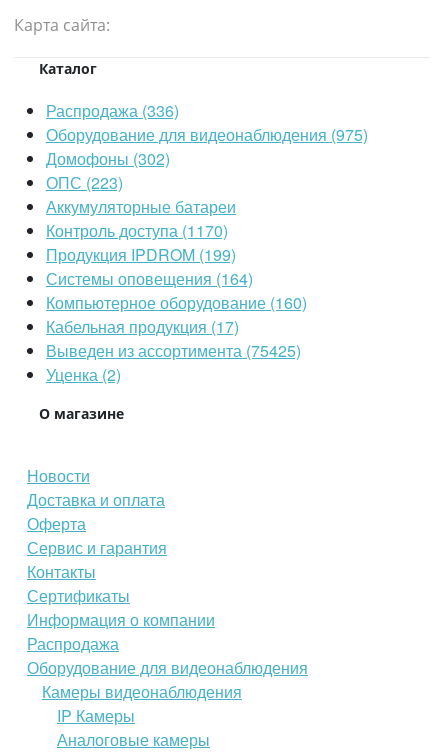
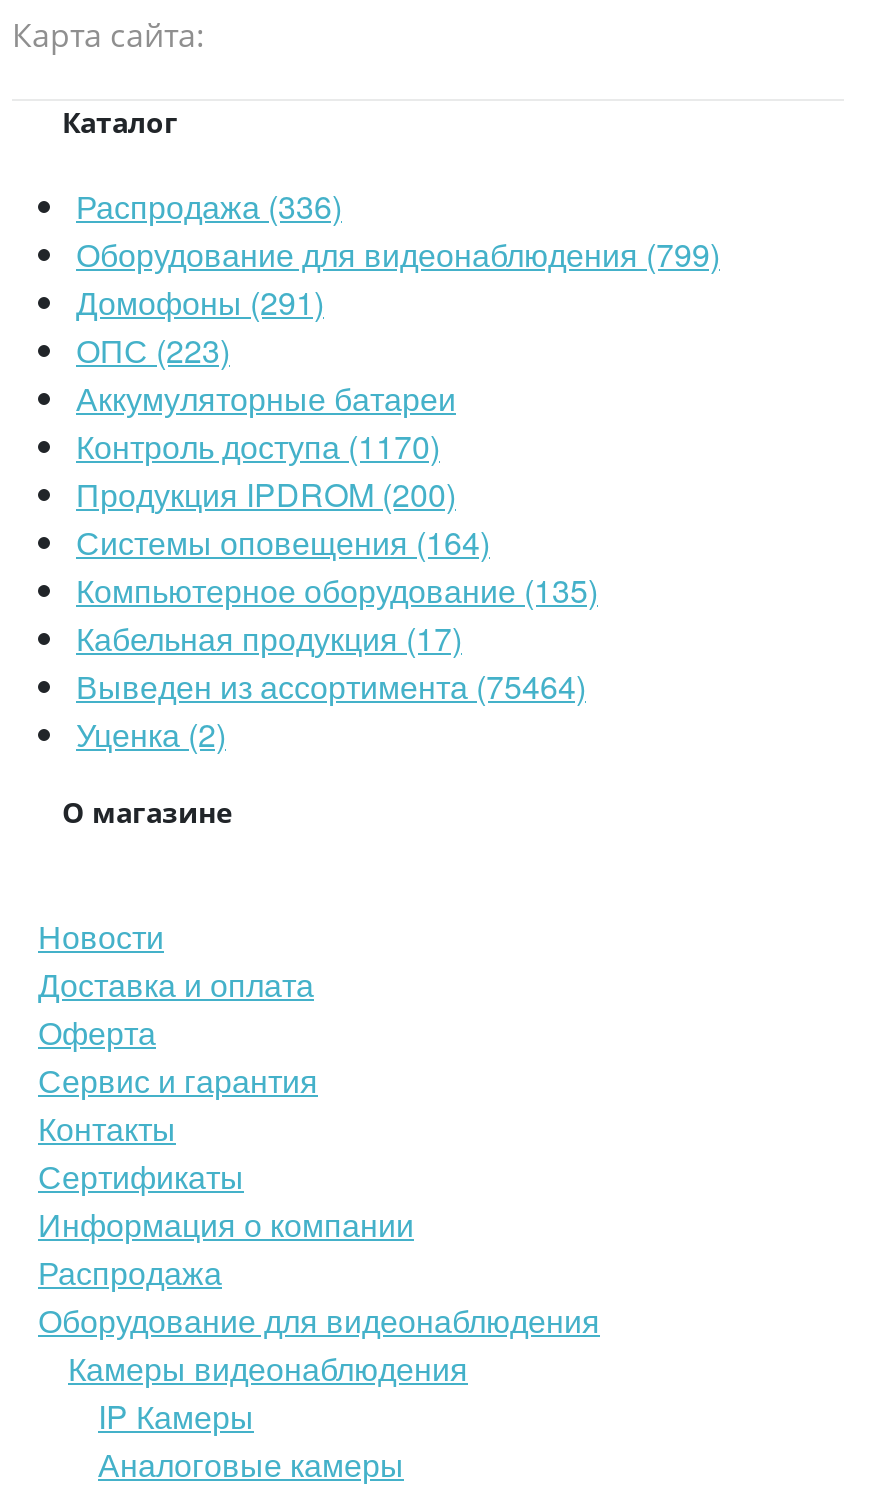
[46,123,368,146] Оборудование для видеонаблюдения (975) -> [76,231,720,277] Оборудование для видеонаблюдения (799)
[46,147,170,170] Домофоны (302) -> [76,279,324,325] Домофоны (291)
[46,243,236,266] Продукция IPDROM (199) -> [76,471,456,517] Продукция IPDROM (200)
[46,291,307,314] Компьютерное оборудование (160) -> [76,567,598,613] Компьютерное оборудование (135)
[46,339,301,362] Выведен из ассортимента (75425) -> [76,663,586,709] Выведен из ассортимента (75464)

